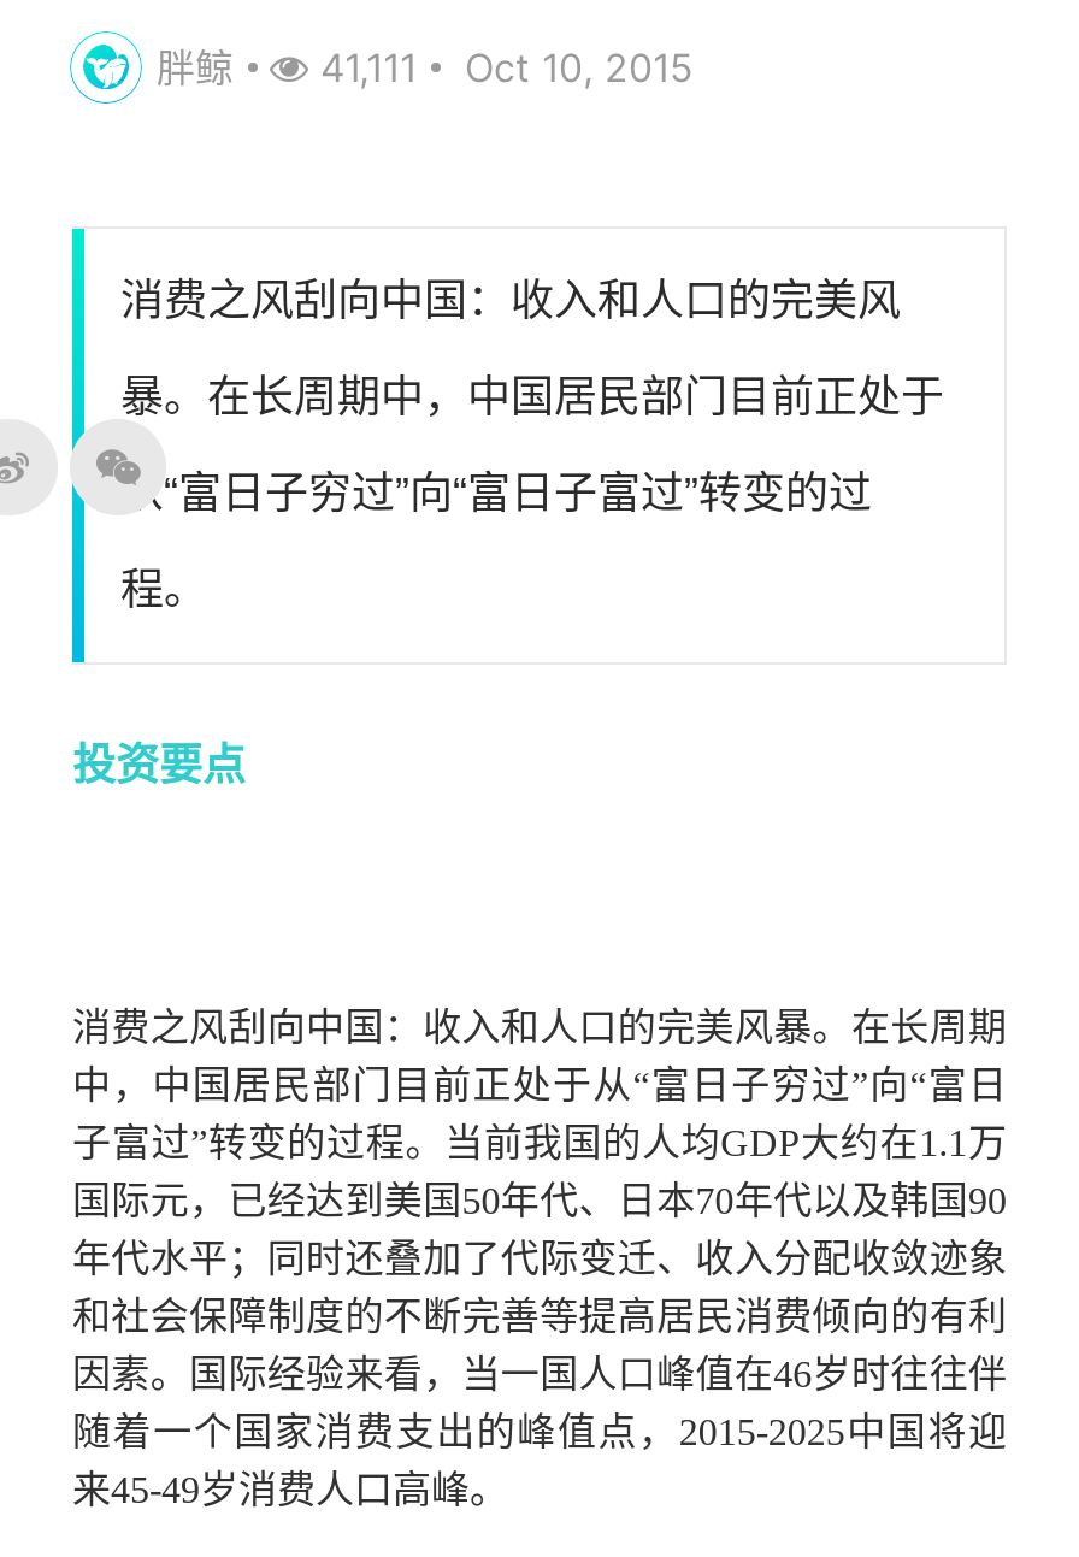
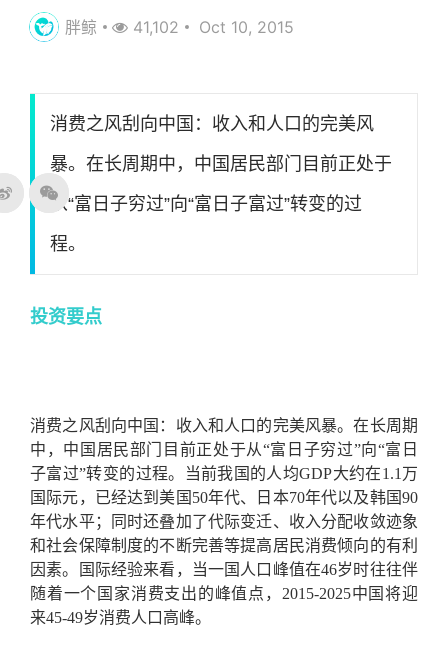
[157,43,694,91] 胖鲸 41,111 Oct 10, 2015 -> [65,17,294,37] 胖鲸 41,102 Oct 10, 2015

